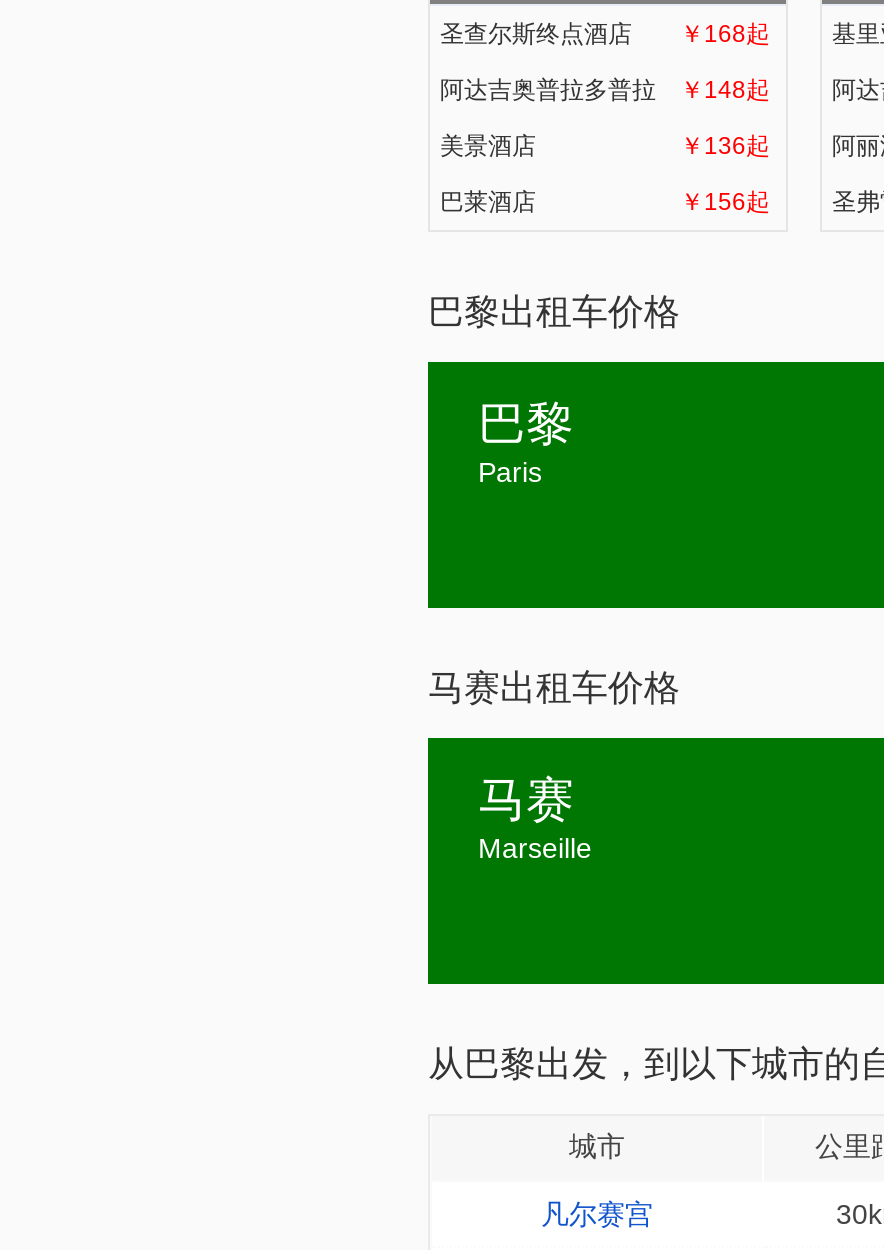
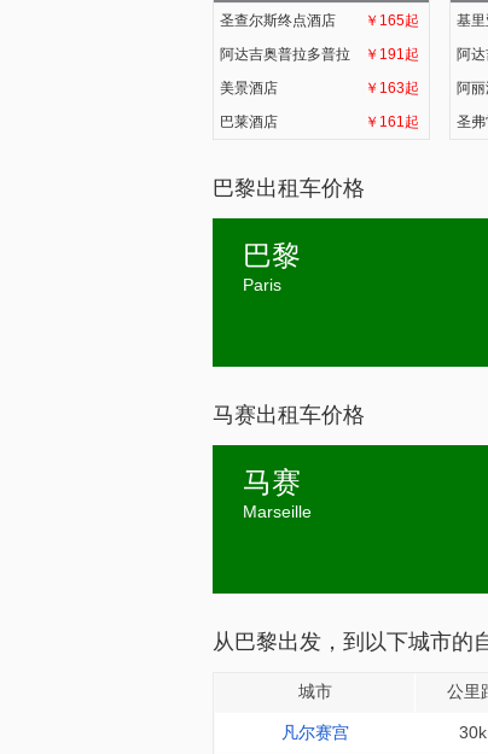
[440,20,770,48] 圣查尔斯终点酒店 ￥168起 -> [220,12,419,29] 圣查尔斯终点酒店 ￥165起
[440,76,770,104] 阿达吉奥普拉多普拉 ￥148起 -> [220,46,419,63] 阿达吉奥普拉多普拉 ￥191起
[680,132,770,160] ￥136起 -> [365,80,419,97] ￥163起
[680,188,770,216] ￥156起 -> [365,113,419,130] ￥161起

